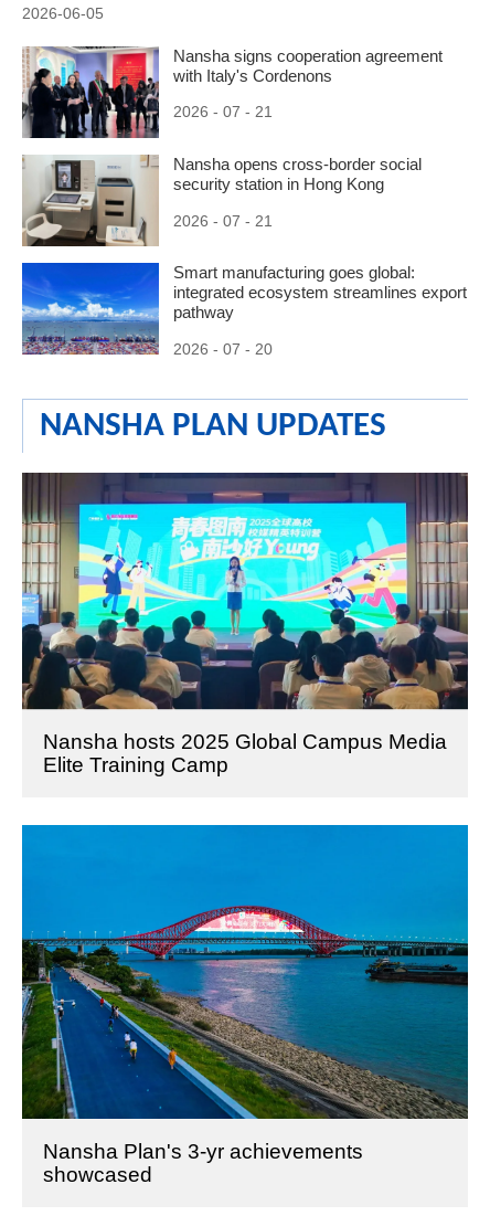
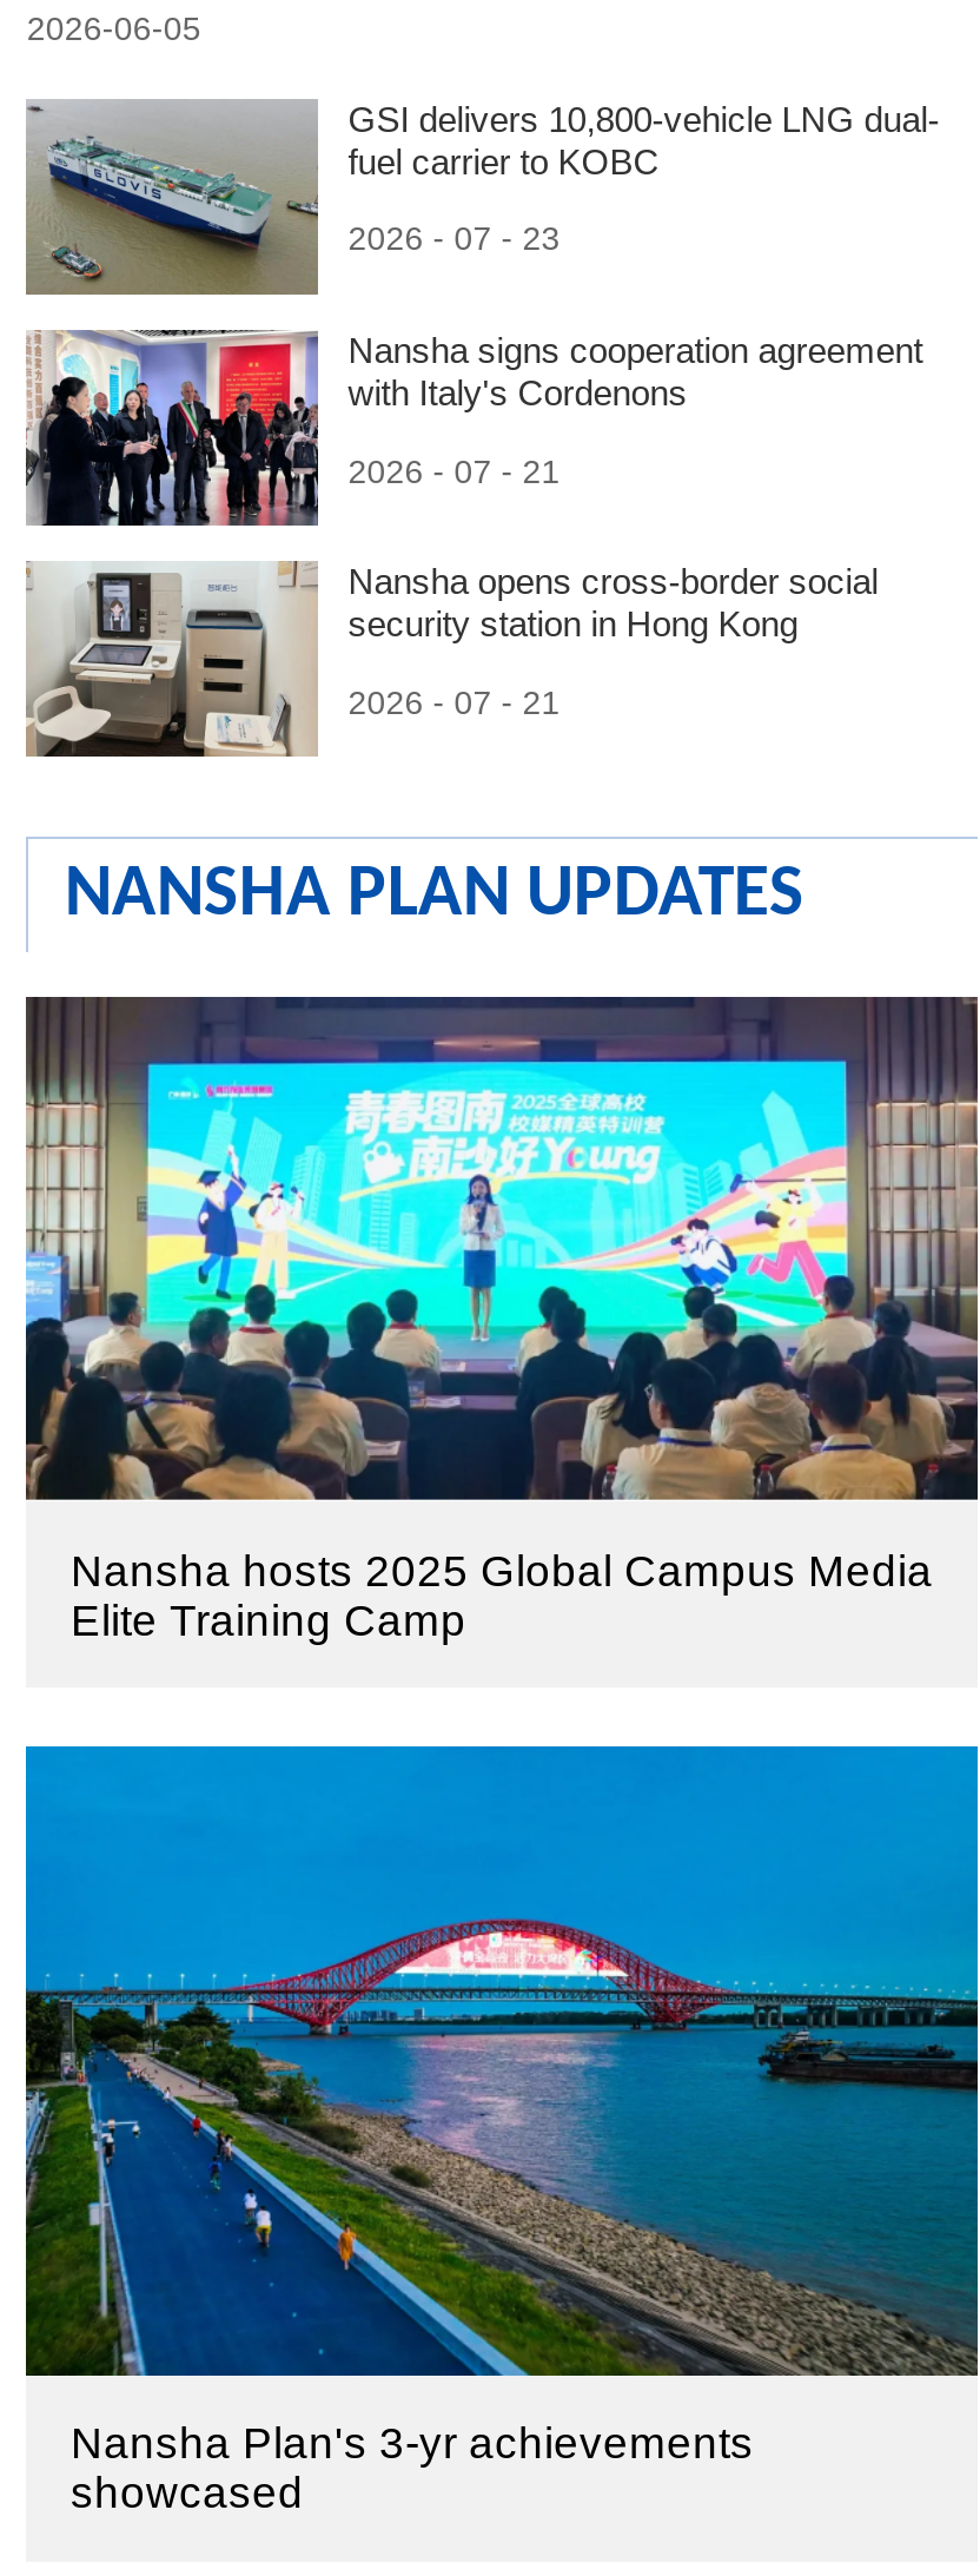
none -> [26,101,939,297] [image] | GSI delivers 10,800-vehicle LNG dual- | fuel carrier to KOBC | 2026 - 07 - 23
moved [20,44,442,229] -> [21,325,923,720]: [image] | Nansha signs cooperation agreement | with Italy's Cordenons | 2026 - 07 - 21 | Nansha opens cross-border social | security station in Hong Kong | 2026 - 07 - 21
[21,262,467,361] [image] | Smart manufacturing goes global: | integrated ecosystem streamlines export | pathway | 2026 - 07 - 20 -> none

